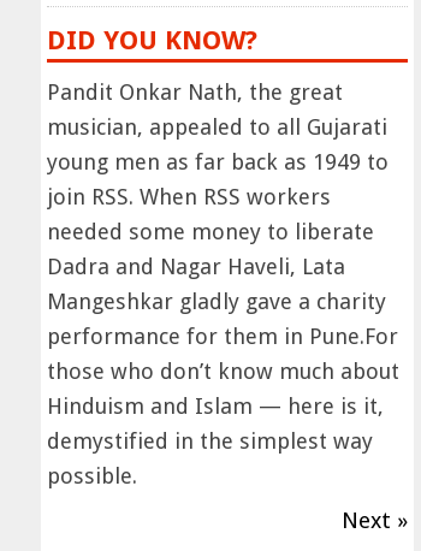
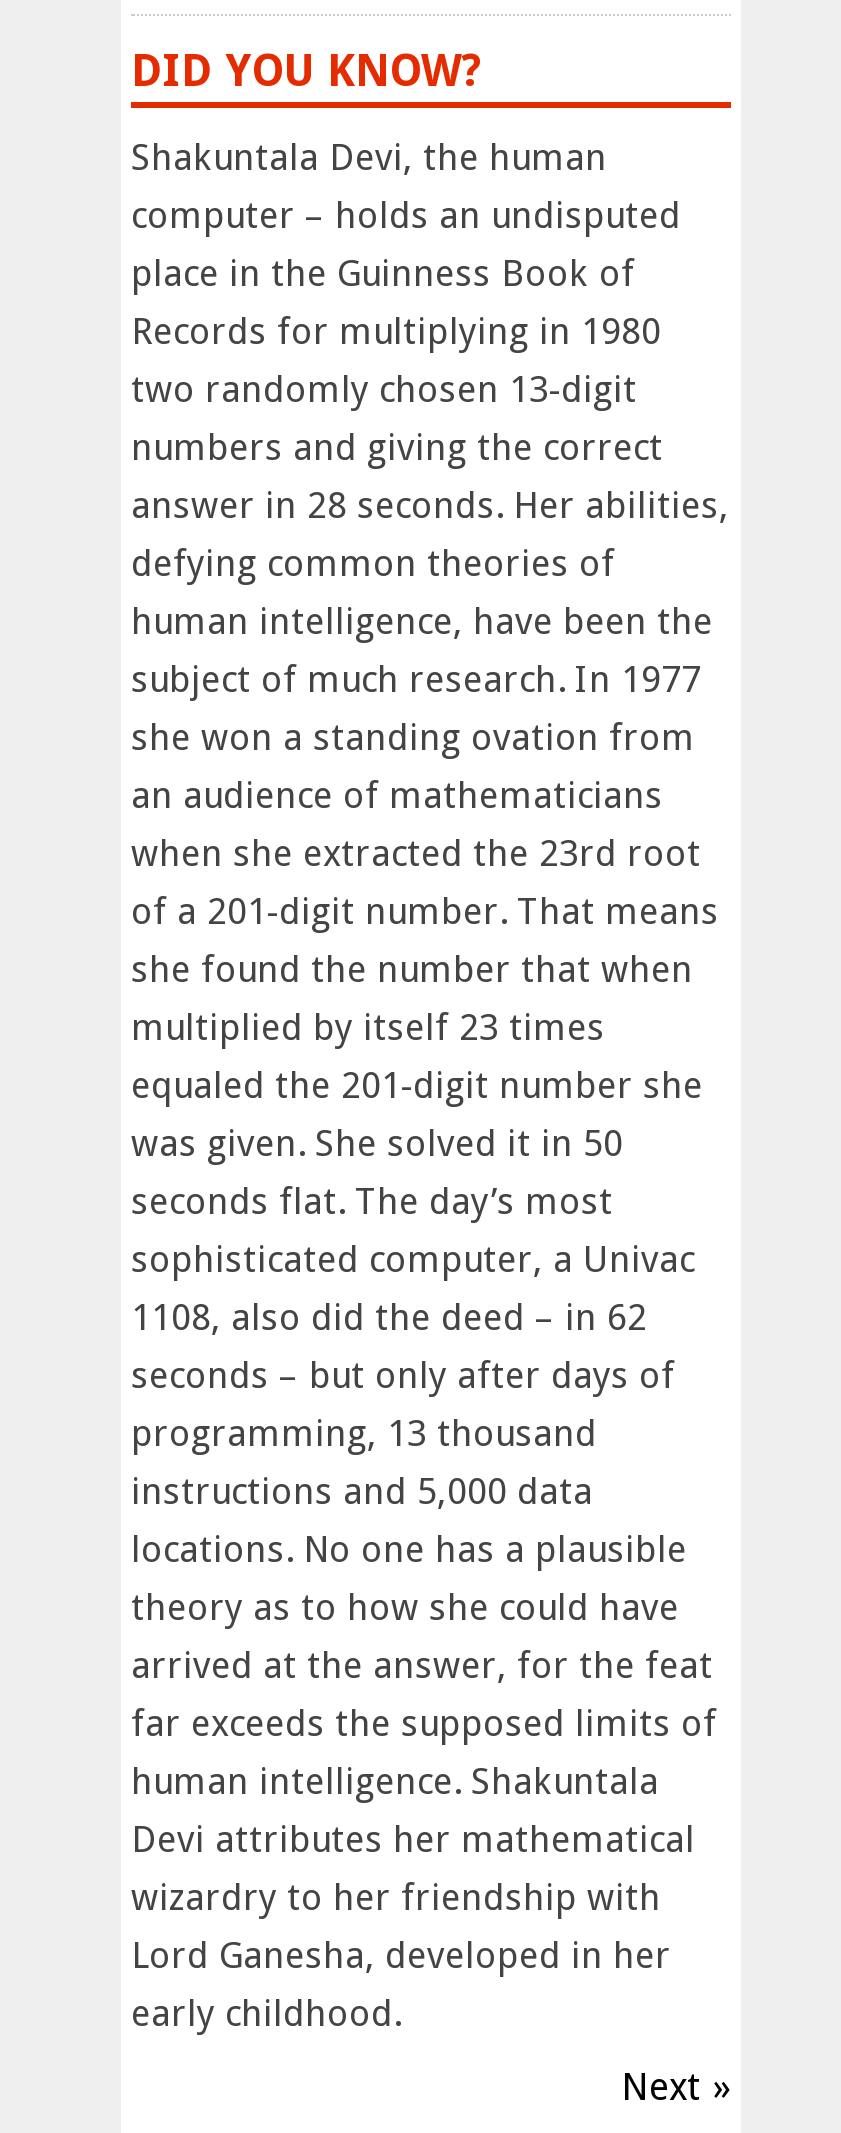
[47,80,399,489] Pandit Onkar Nath, the great | musician, appealed to all Gujarati | young men as far back as 1949 to | join RSS. When RSS workers | needed some money to liberate | Dadra and Nagar Haveli, Lata | Mangeshkar gladly gave a charity | performance for them in Pune.For | those who don’t know much about | Hinduism and Islam — here is it, | demystified in the simplest way | possible. -> [131,137,729,2035] Shakuntala Devi, the human | computer – holds an undisputed | place in the Guinness Book of | Records for multiplying in 1980 | two randomly chosen 13-digit | numbers and giving the correct | answer in 28 seconds. Her abilities, | defying common theories of | human intelligence, have been the | subject of much research. In 1977 | she won a standing ovation from | an audience of mathematicians | when she extracted the 23rd root | of a 201-digit number. That means | she found the number that when | multiplied by itself 23 times | equaled the 201-digit number she | was given. She solved it in 50 | seconds flat. The day’s most | sophisticated computer, a Univac | 1108, also did the deed – in 62 | seconds – but only after days of | programming, 13 thousand | instructions and 5,000 data | locations. No one has a plausible | theory as to how she could have | arrived at the answer, for the feat | far exceeds the supposed limits of | human intelligence. Shakuntala | Devi attributes her mathematical | wizardry to her friendship with | Lord Ganesha, developed in her | early childhood.

